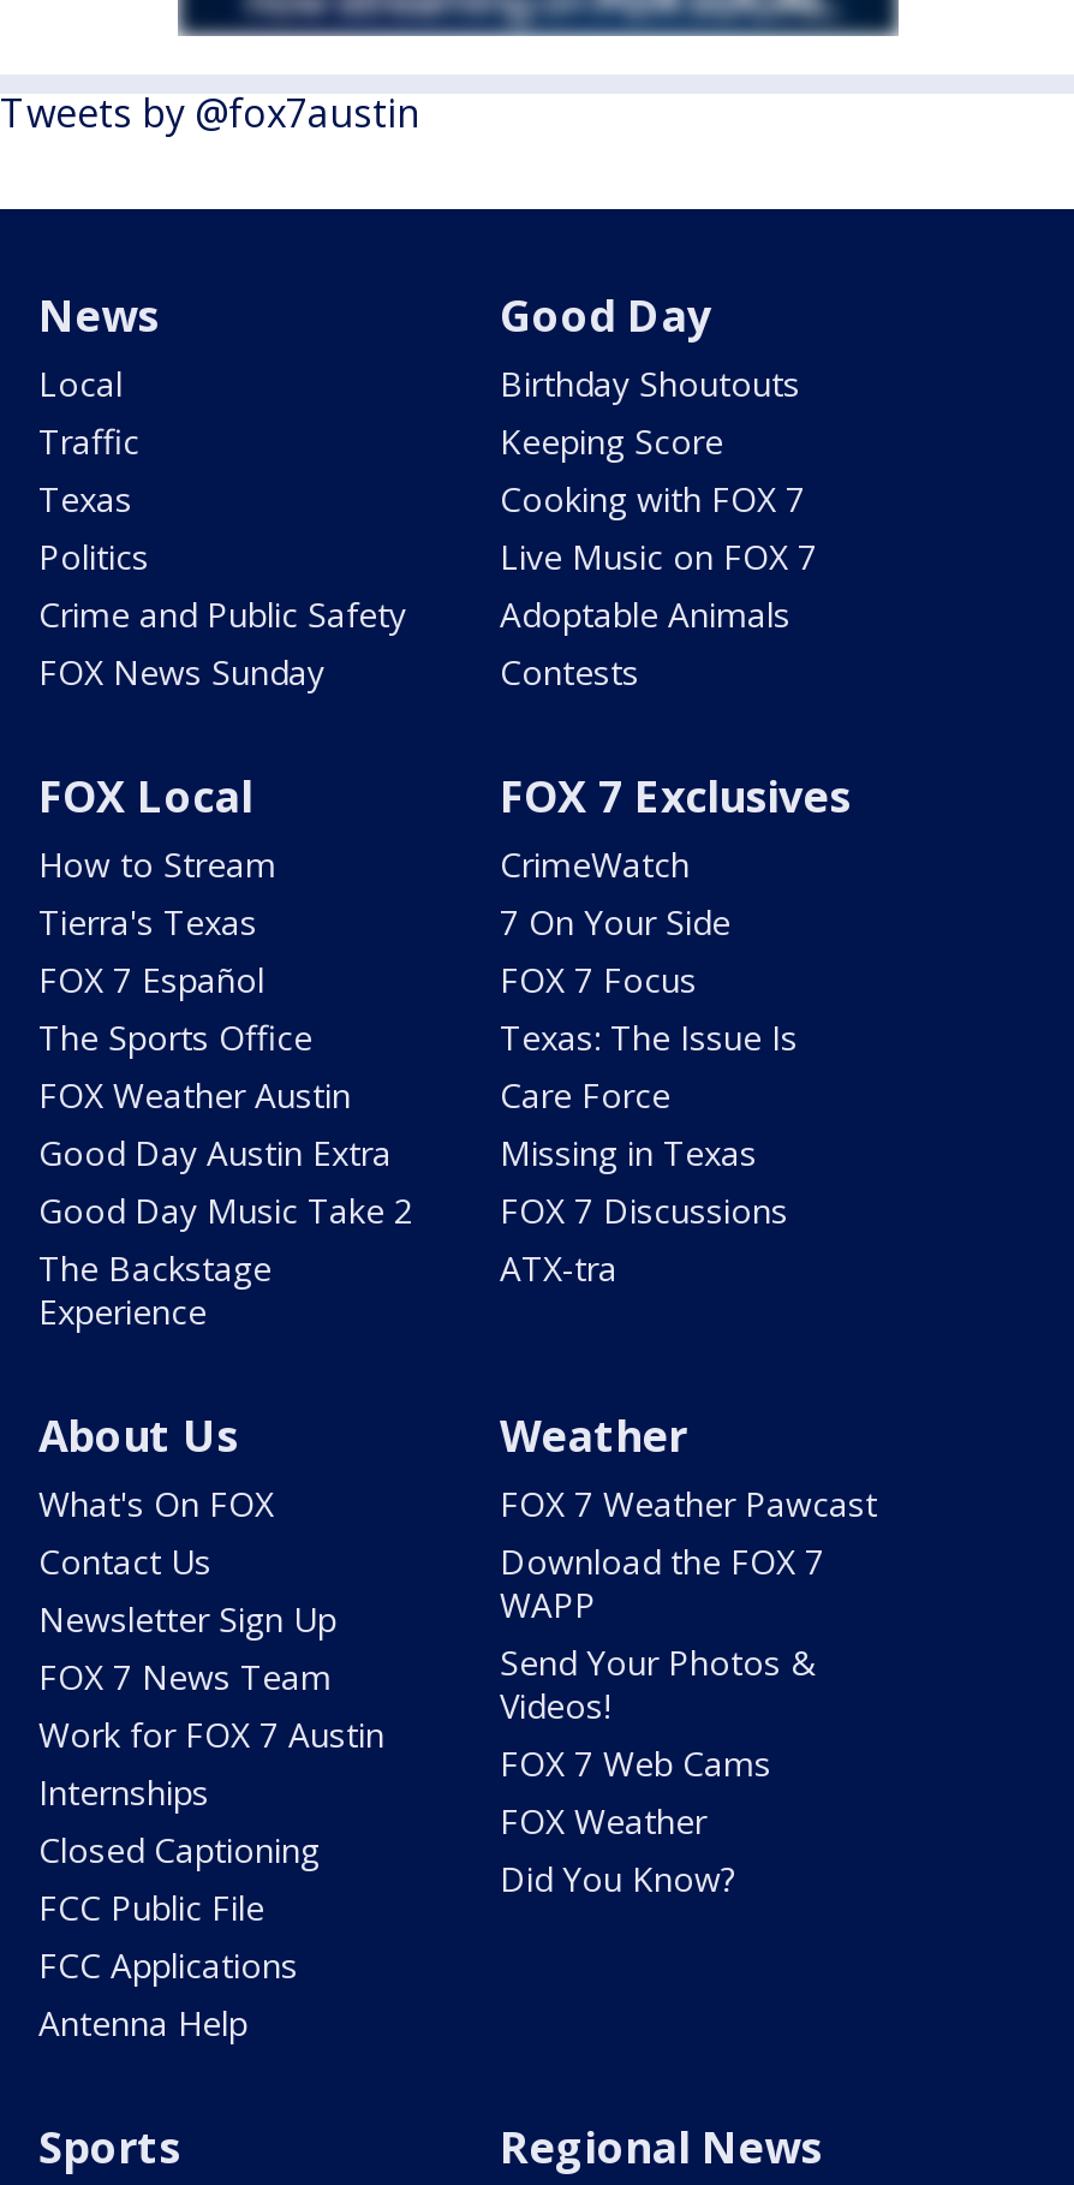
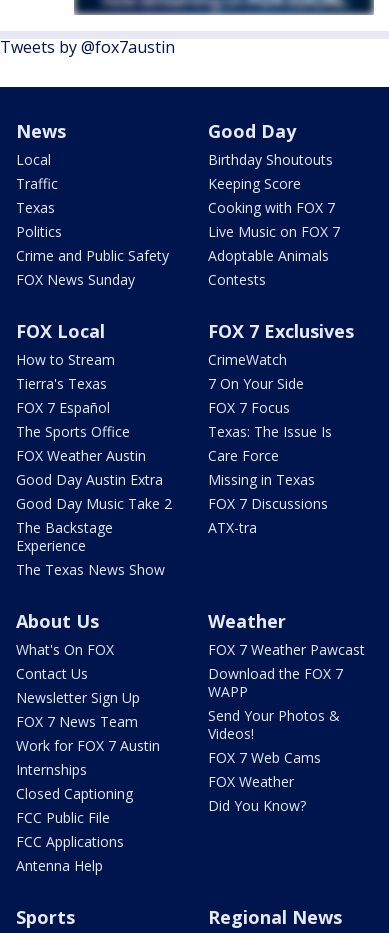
none -> [16,560,165,579] The Texas News Show

